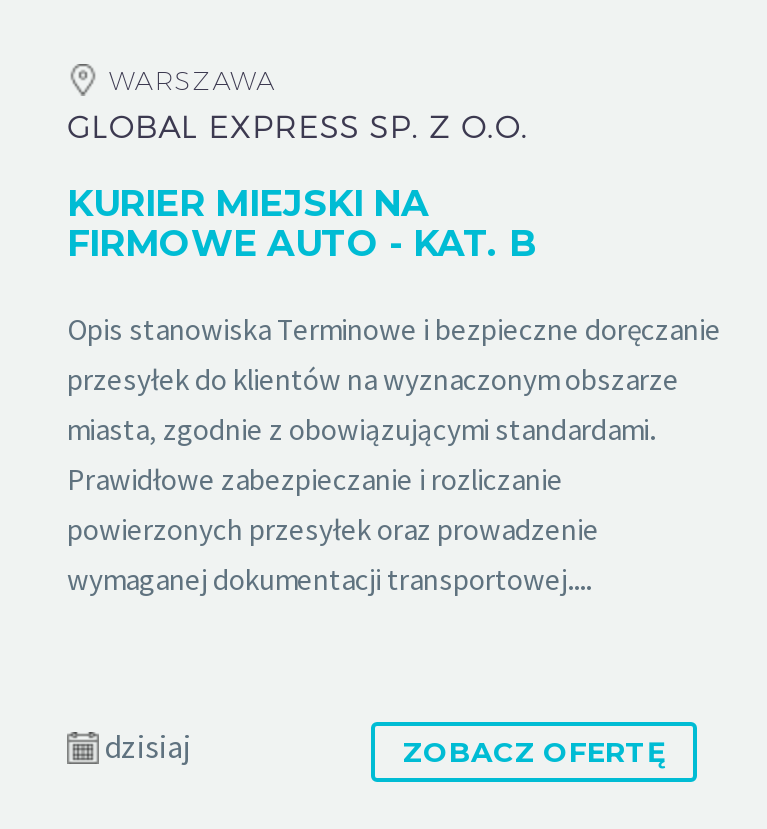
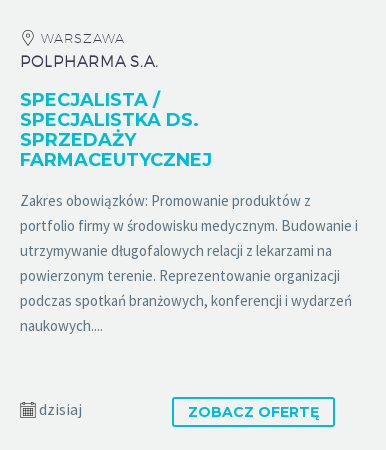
[67,110,529,144] GLOBAL EXPRESS SP. Z O.O. -> [20,53,159,70] POLPHARMA S.A.
[67,181,537,265] KURIER MIEJSKI NA | FIRMOWE AUTO - KAT. B -> [20,89,212,171] SPECJALISTA / | SPECJALISTKA DS. | SPRZEDAŻY | FARMACEUTYCZNEJ
[67,310,721,598] Opis stanowiska Terminowe i bezpieczne doręczanie | przesyłek do klientów na wyznaczonym obszarze | miasta, zgodnie z obowiązującymi standardami. | Prawidłowe zabezpieczanie i rozliczanie | powierzonych przesyłek oraz prowadzenie | wymaganej dokumentacji transportowej.... -> [20,191,358,335] Zakres obowiązków: Promowanie produktów z | portfolio firmy w środowisku medycznym. Budowanie i | utrzymywanie długofalowych relacji z lekarzami na | powierzonym terenie. Reprezentowanie organizacji | podczas spotkań branżowych, konferencji i wydarzeń | naukowych....

